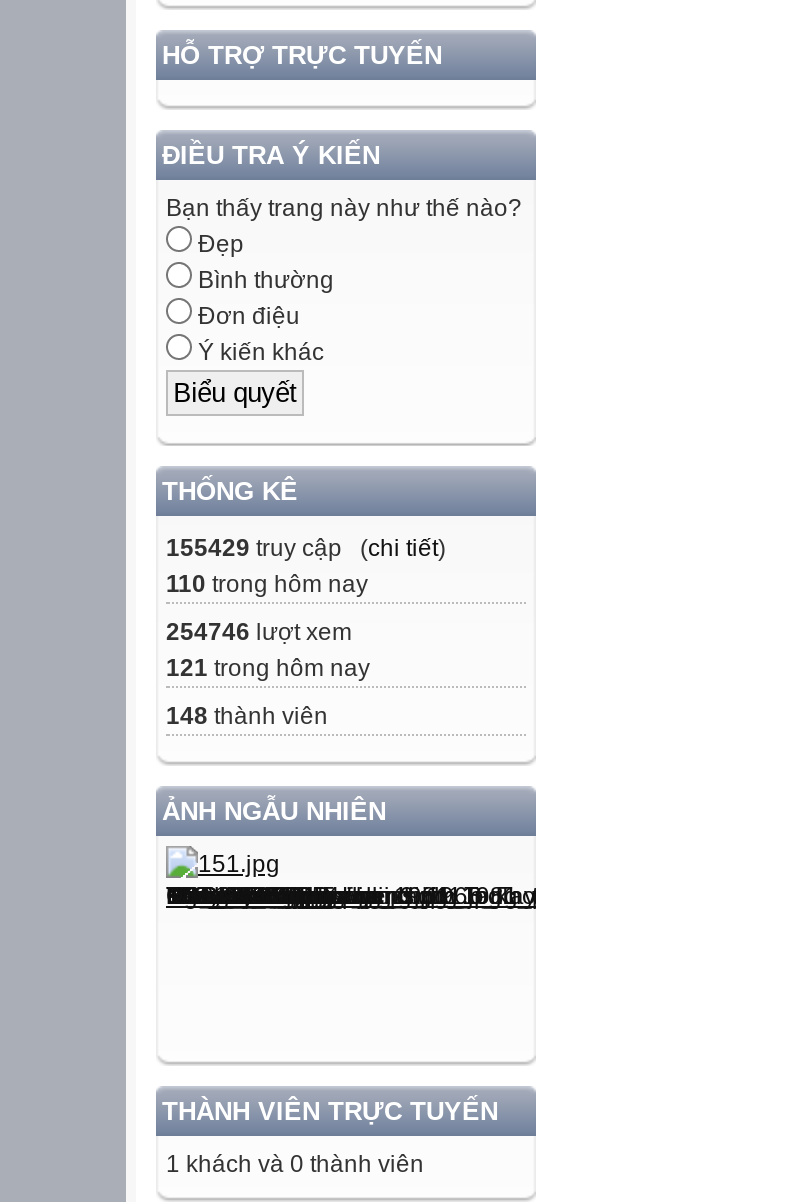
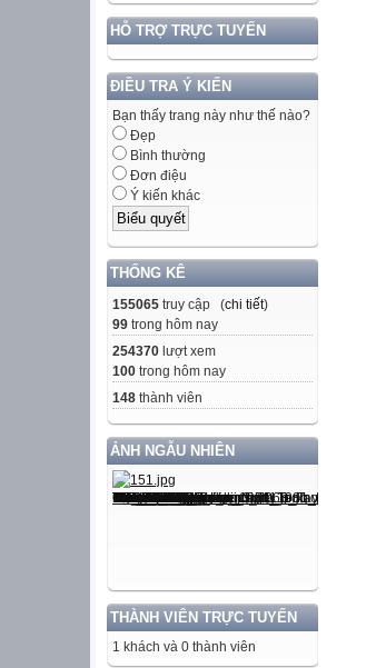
[166,533,446,561] 155429 truy cập (chi tiết) -> [112,296,268,312] 155065 truy cập (chi tiết)
[166,569,368,597] 110 trong hôm nay -> [112,316,218,332] 99 trong hôm nay
[166,617,352,645] 254746 lượt xem -> [112,343,216,358] 254370 lượt xem
[166,653,370,681] 121 trong hôm nay -> [112,363,226,378] 100 trong hôm nay

